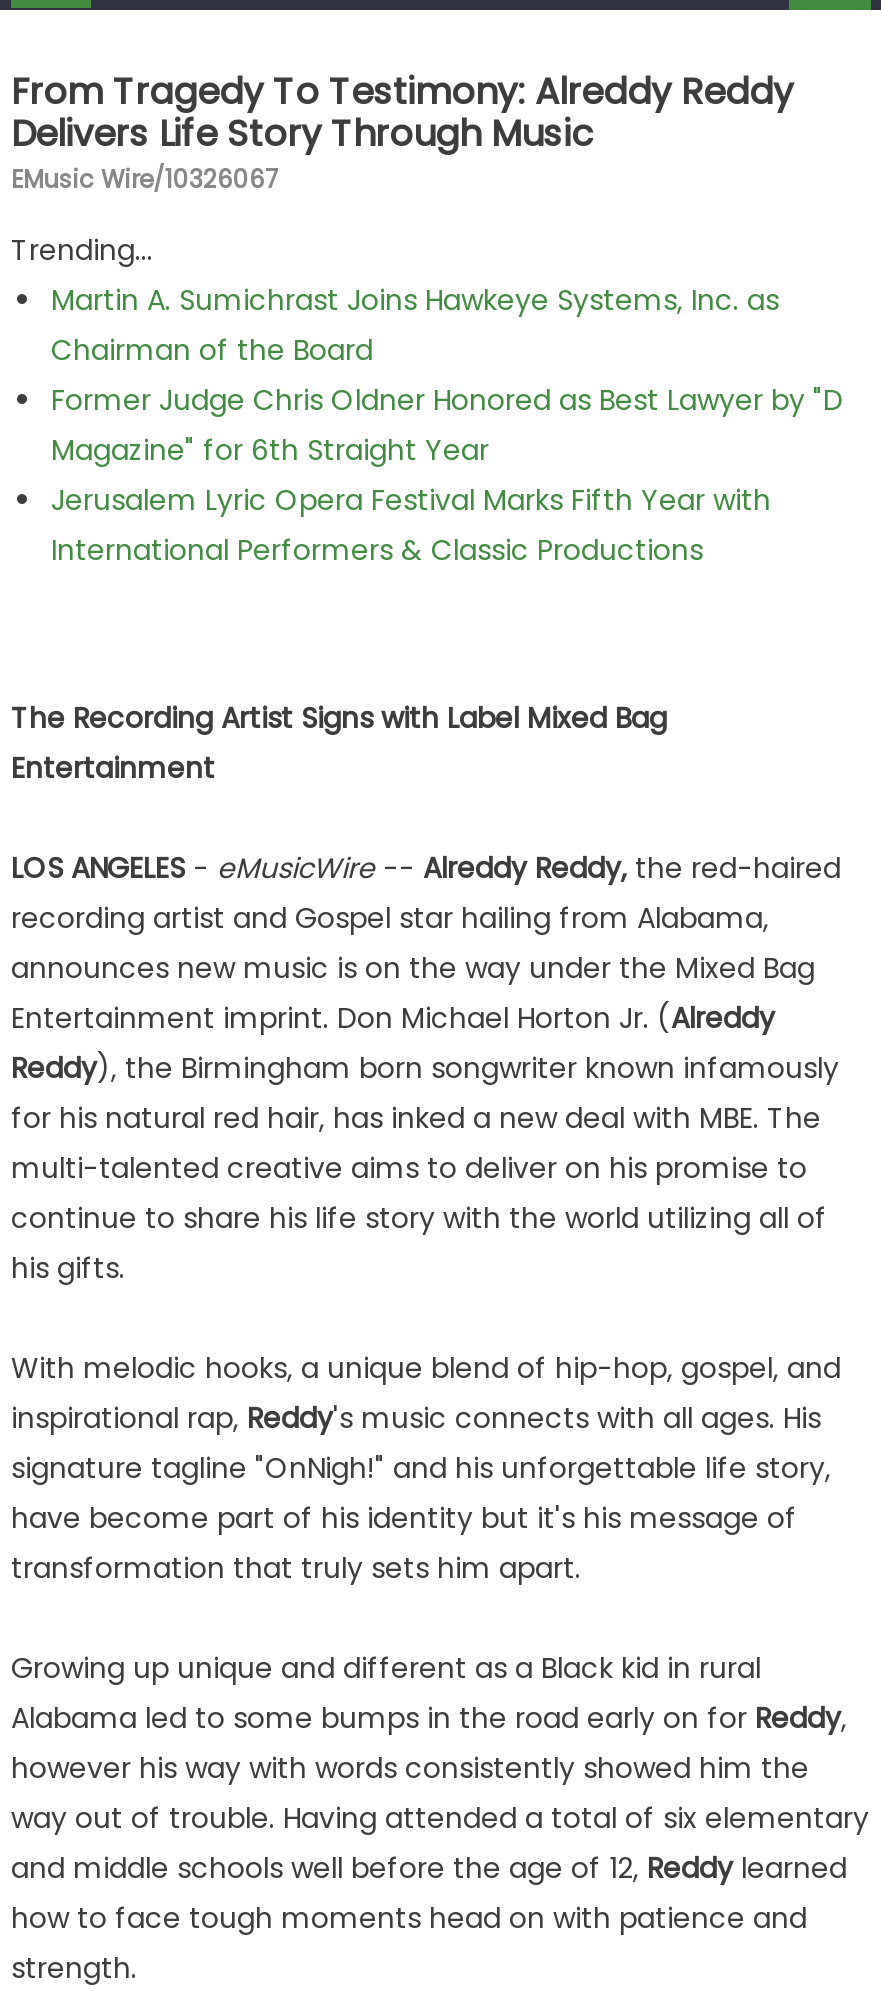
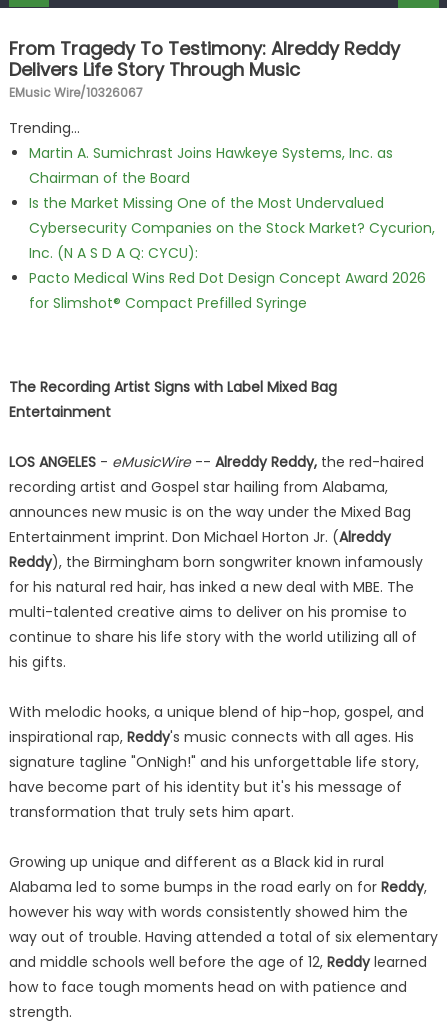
[51,380,843,570] Former Judge Chris Oldner Honored as Best Lawyer by "D | Magazine" for 6th Straight Year | Jerusalem Lyric Opera Festival Marks Fifth Year with | International Performers & Classic Productions -> [29,193,435,313] Is the Market Missing One of the Most Undervalued | Cybersecurity Companies on the Stock Market? Cycurion, | Inc. (N A S D A Q: CYCU): | Pacto Medical Wins Red Dot Design Concept Award 2026 | for Slimshot® Compact Prefilled Syringe

